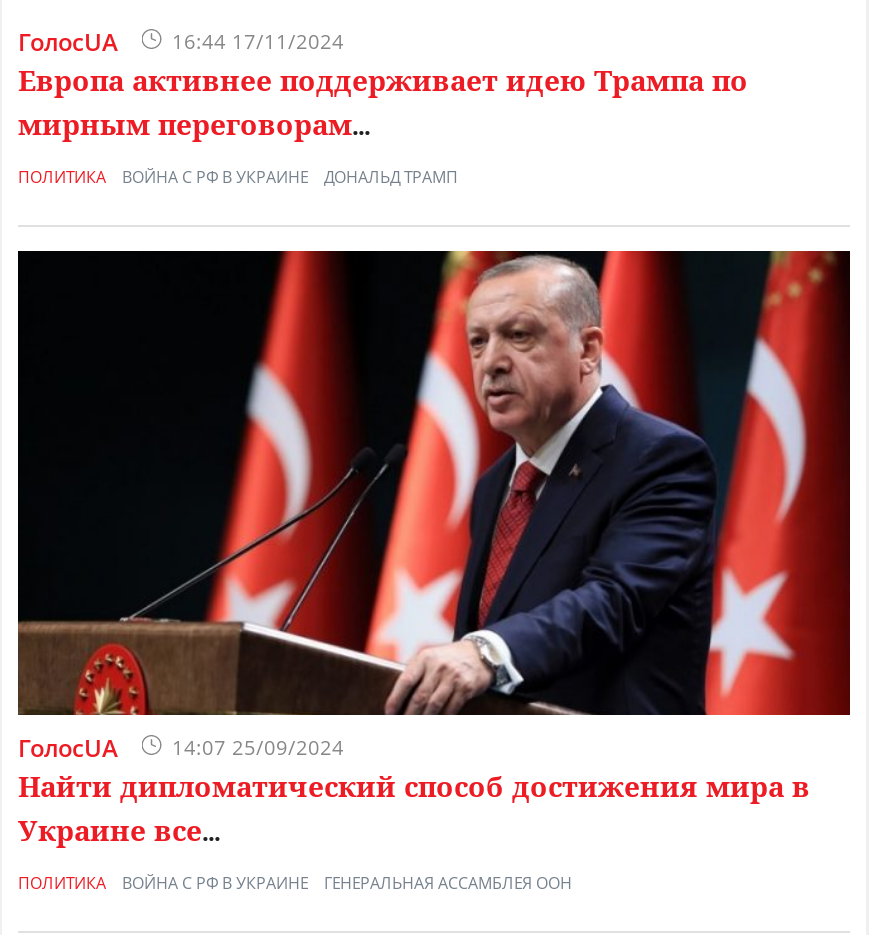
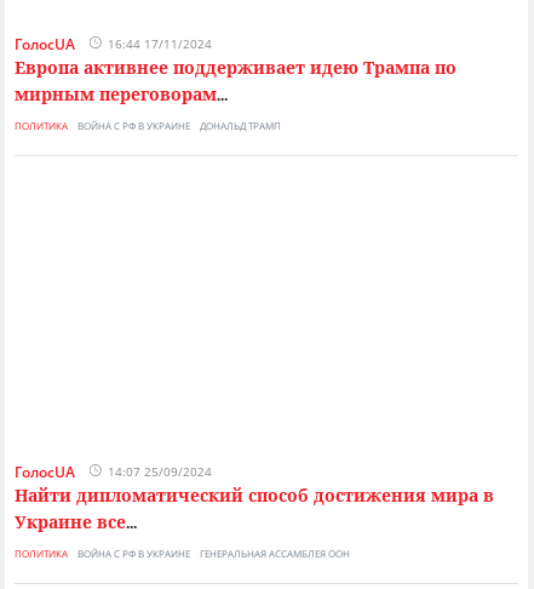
[16,249,852,717] [image] -> none

